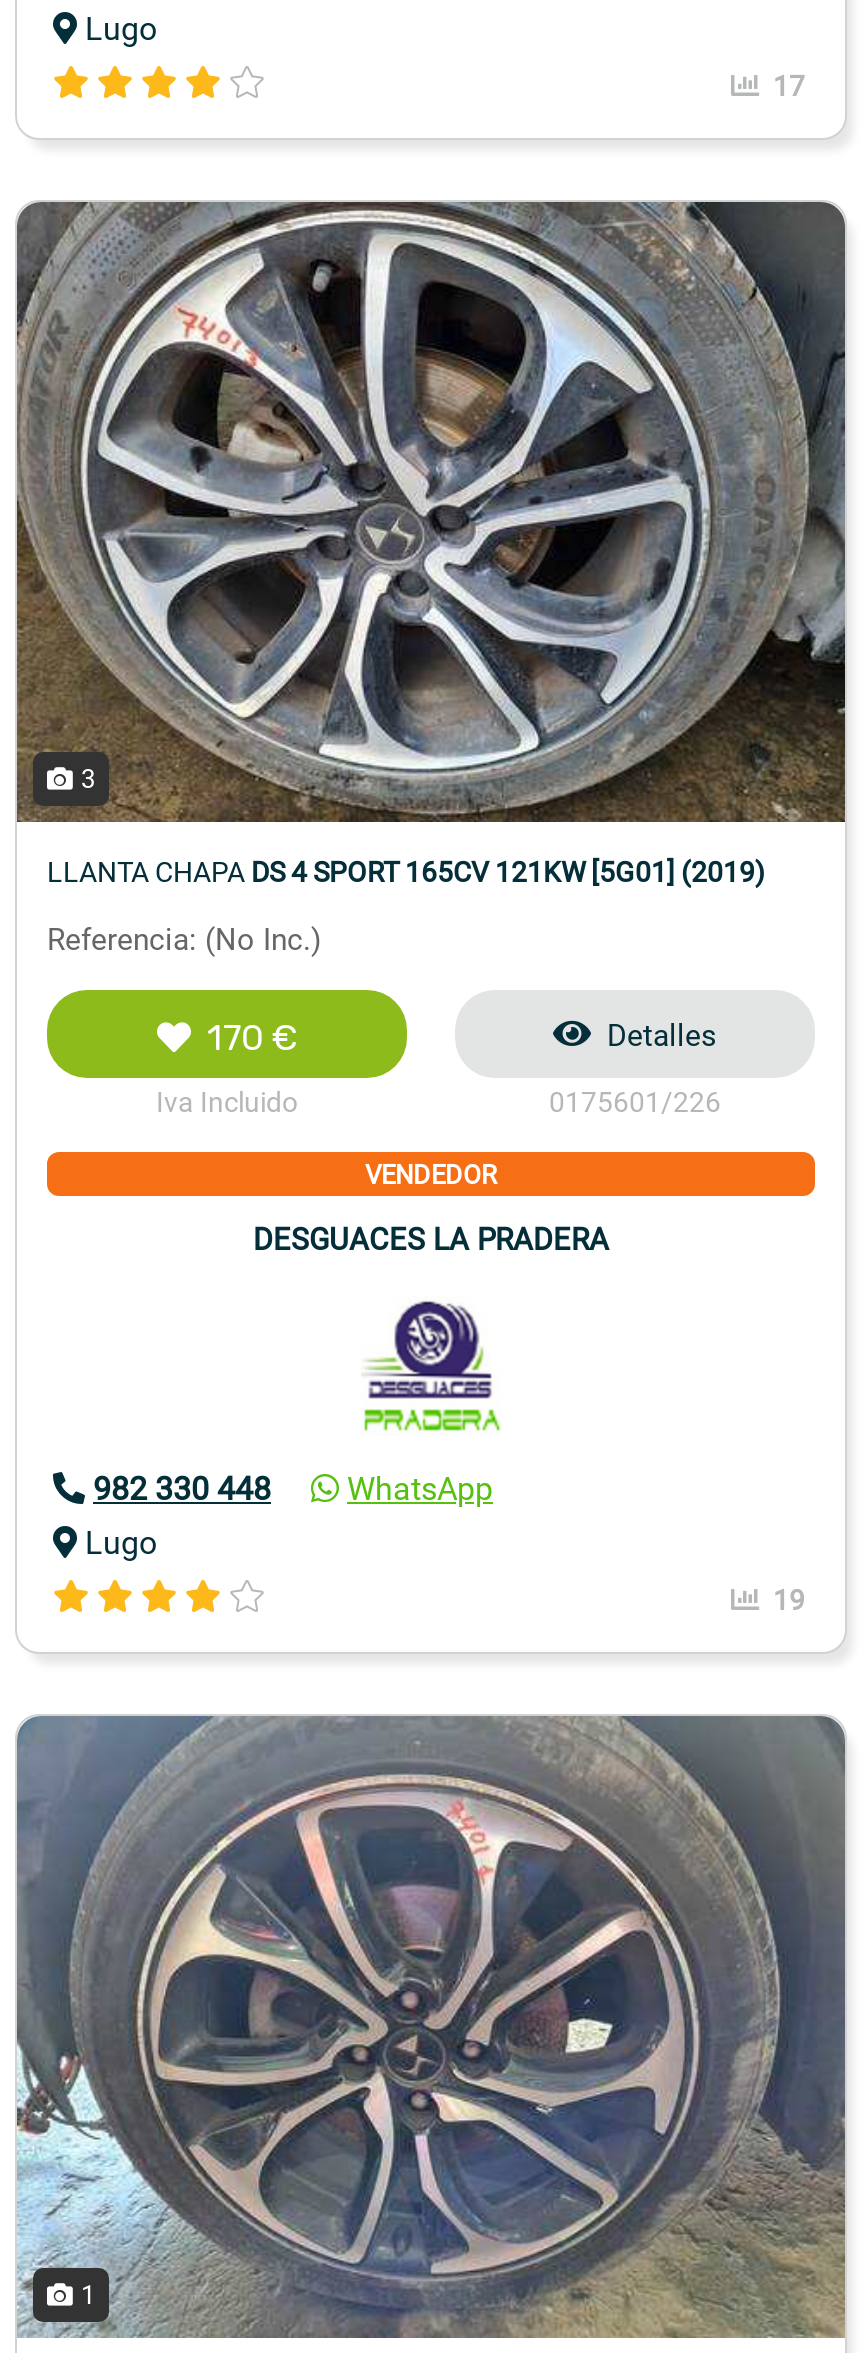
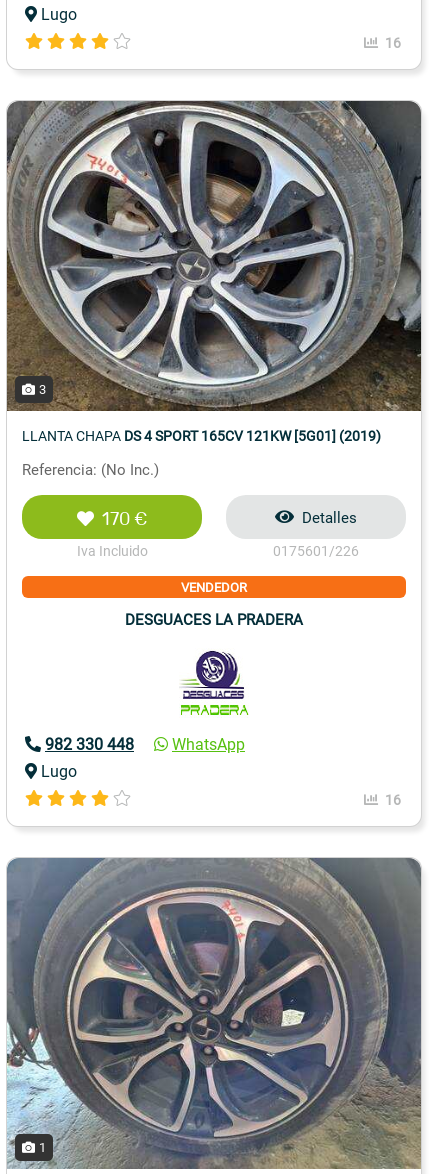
[773,69,805,101] 17 -> [385,35,401,51] 16
[773,1584,805,1616] 19 -> [385,792,401,808] 16

